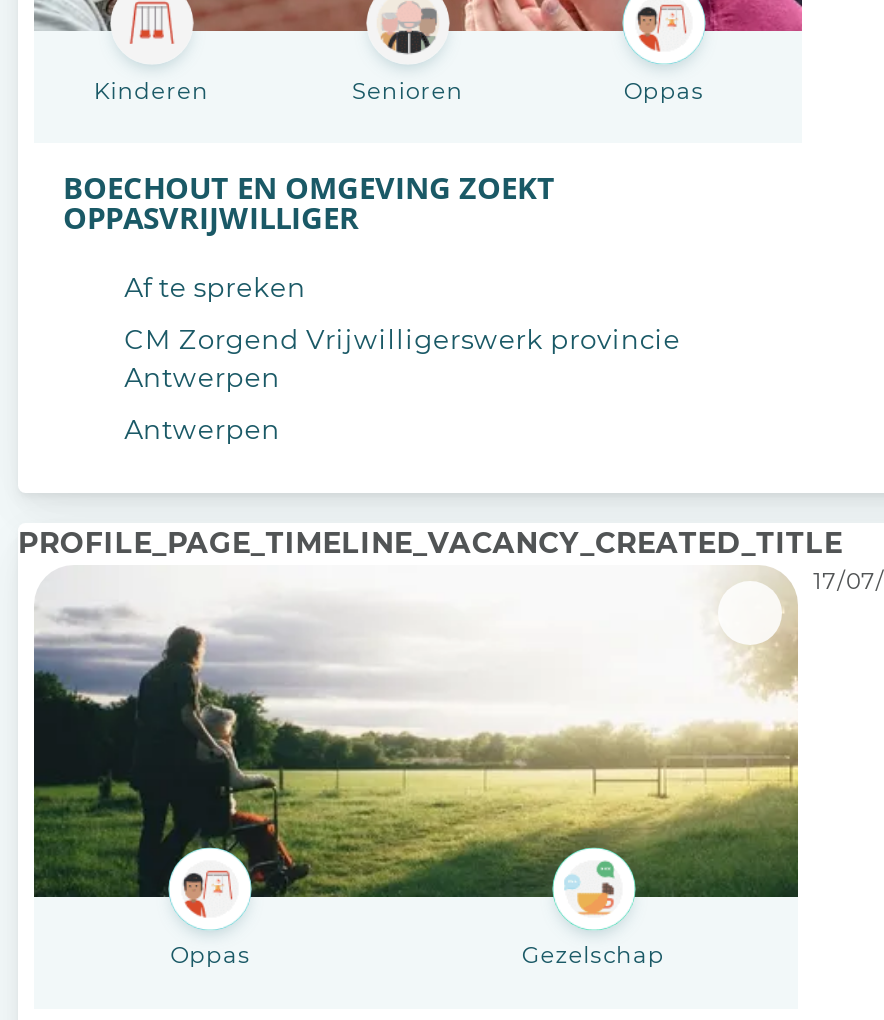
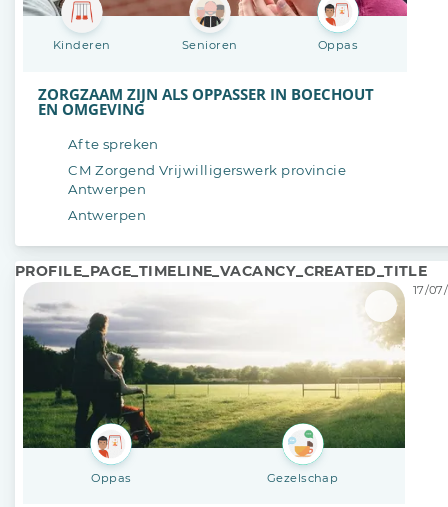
[63,168,555,238] BOECHOUT EN OMGEVING ZOEKT | OPPASVRIJWILLIGER -> [37,84,373,119] ZORGZAAM ZIJN ALS OPPASSER IN BOECHOUT | EN OMGEVING

